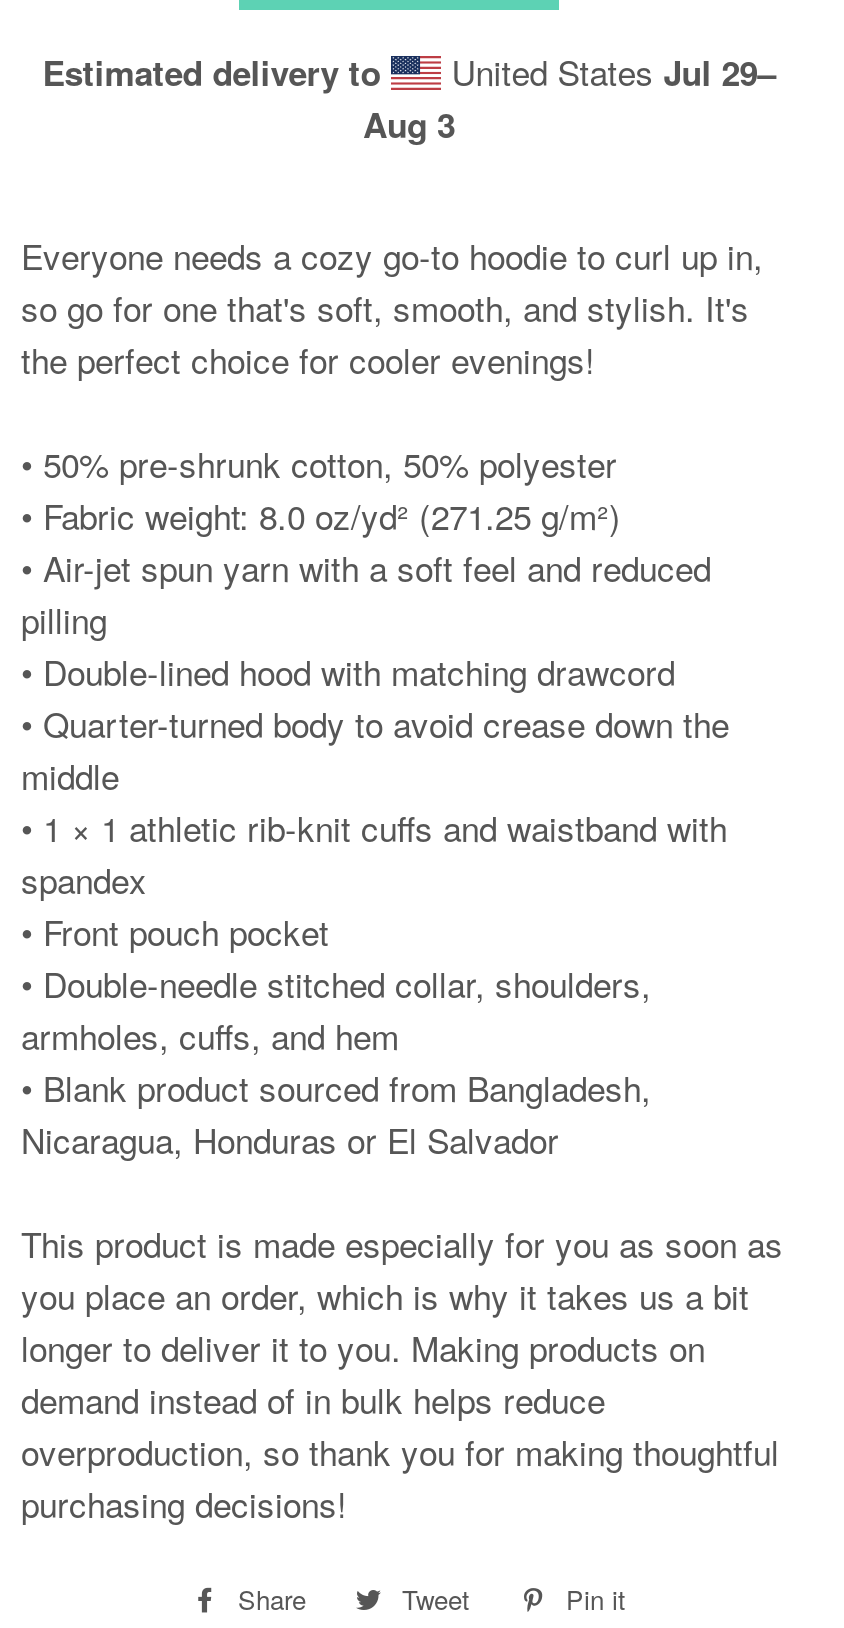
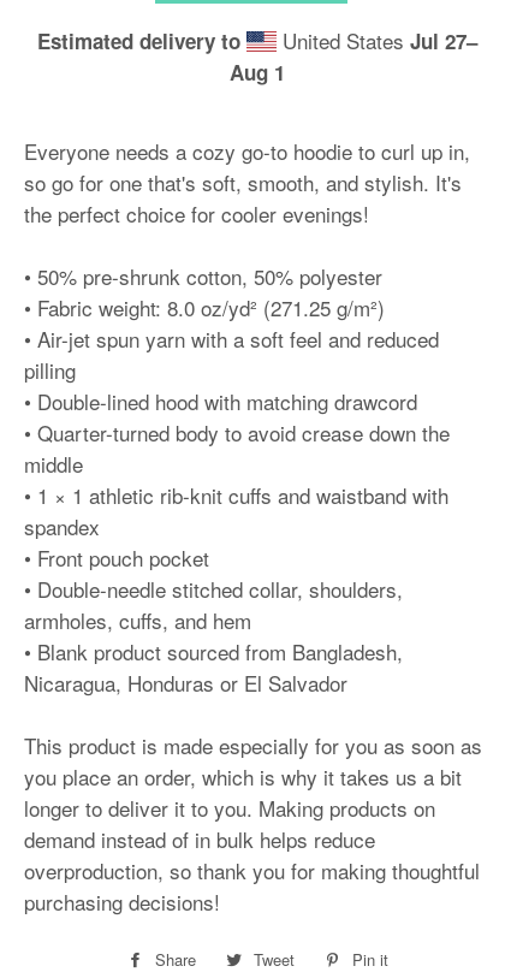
[441,46,775,96] United States Jul 29– -> [277,25,478,55] United States Jul 27–
[363,100,455,148] Aug 3 -> [230,58,285,87] Aug 1

